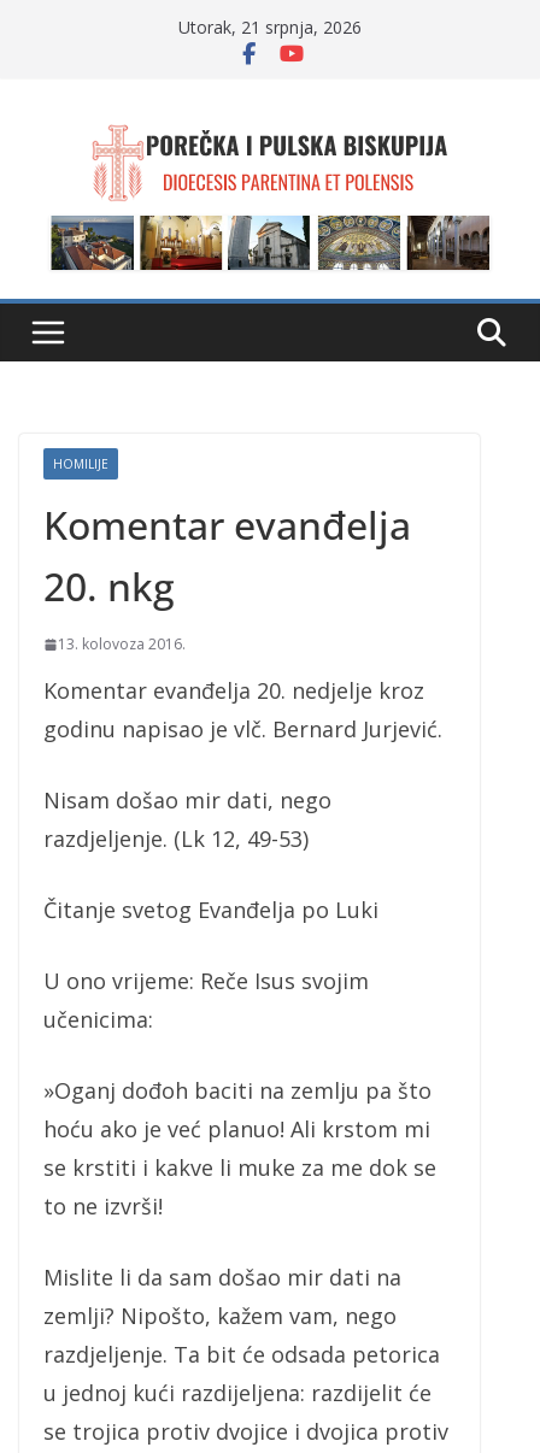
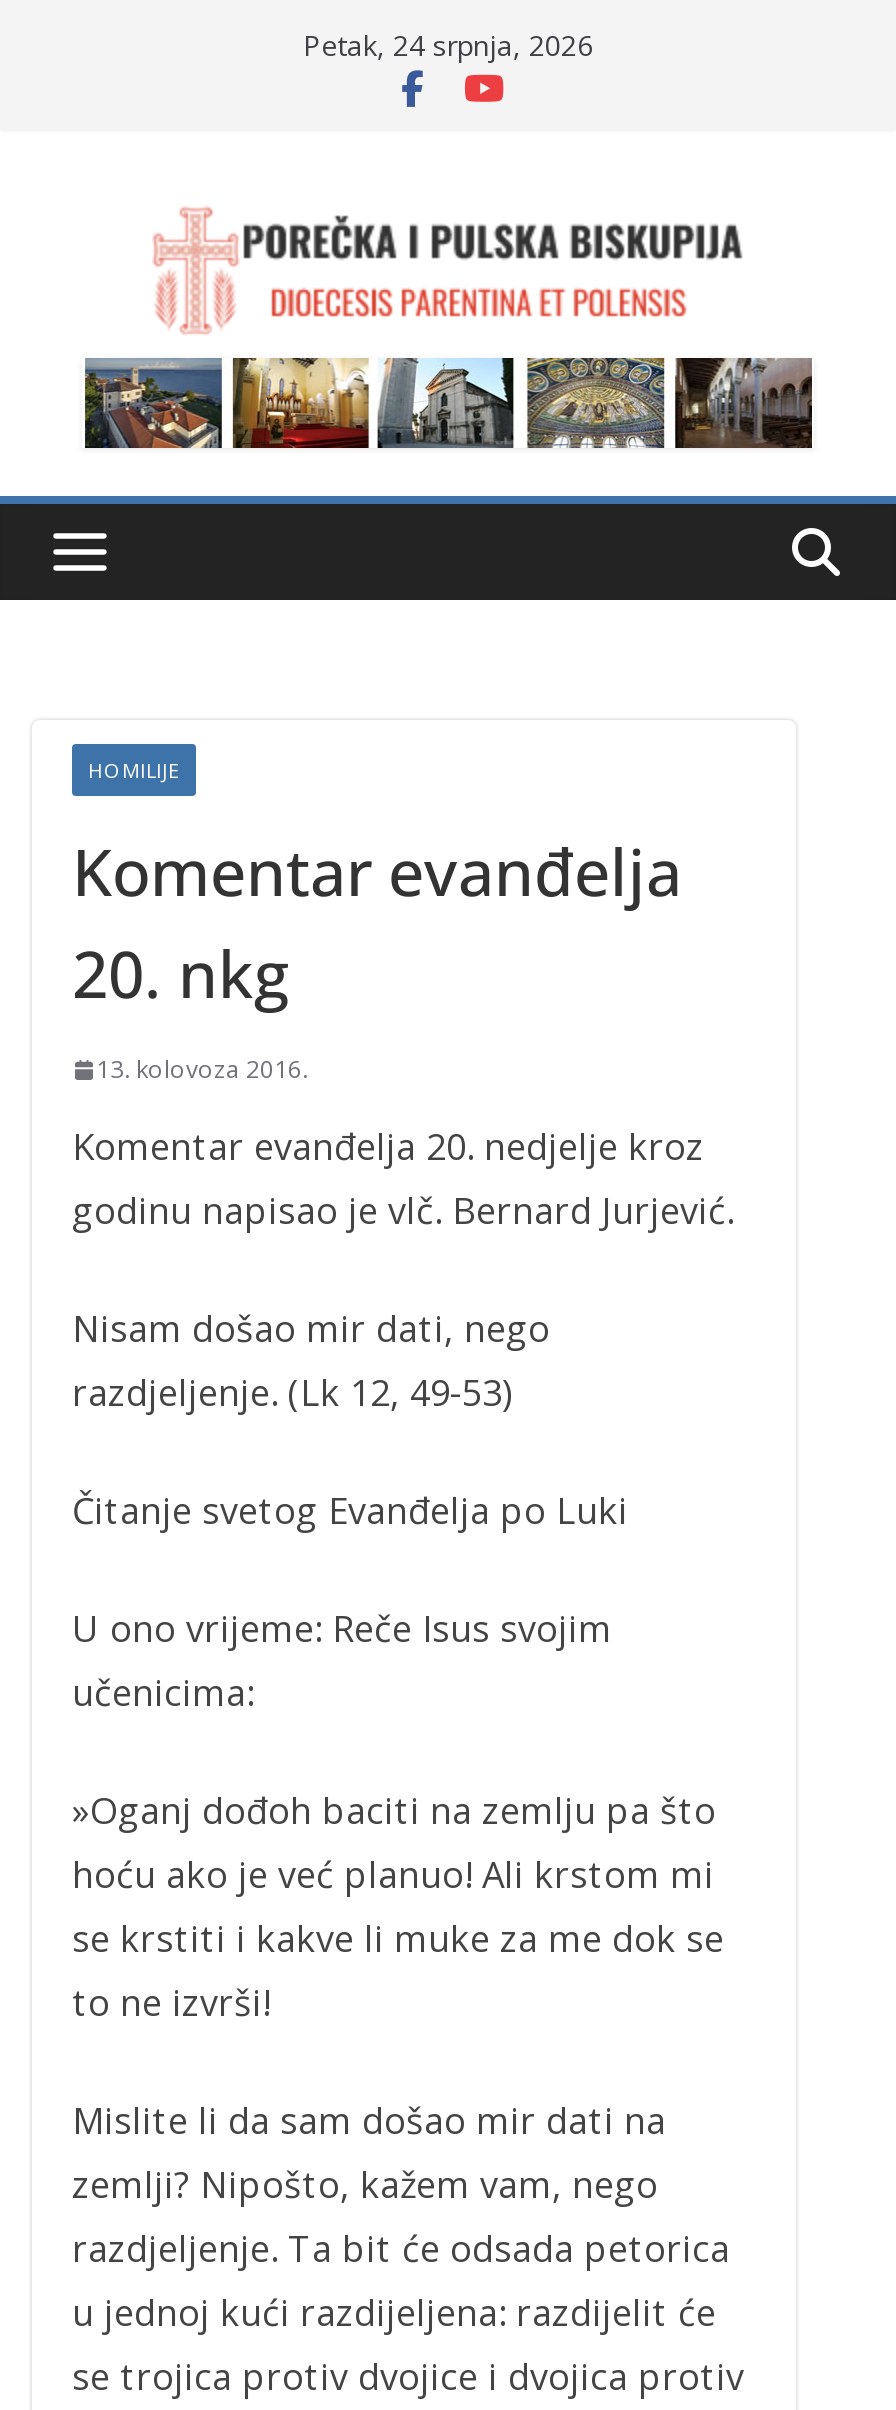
[178,16,362,39] Utorak, 21 srpnja, 2026 -> [303,26,593,64] Petak, 24 srpnja, 2026

